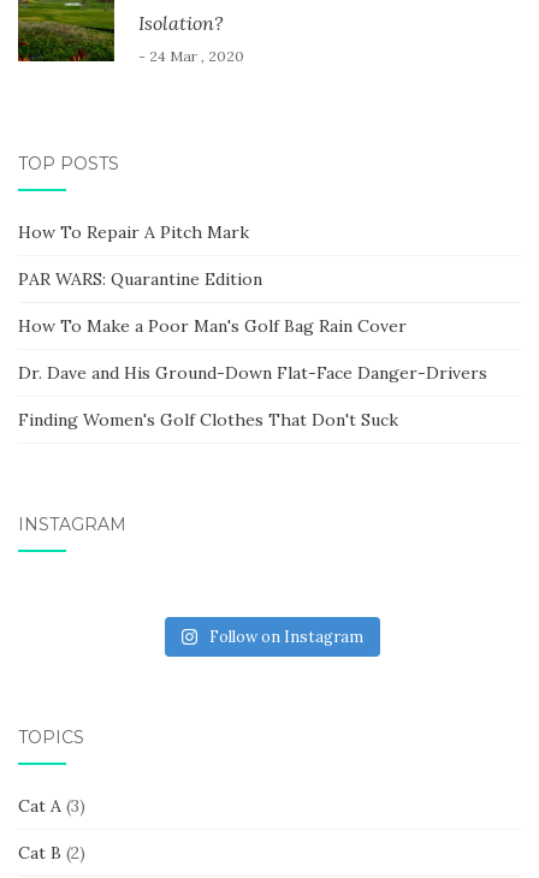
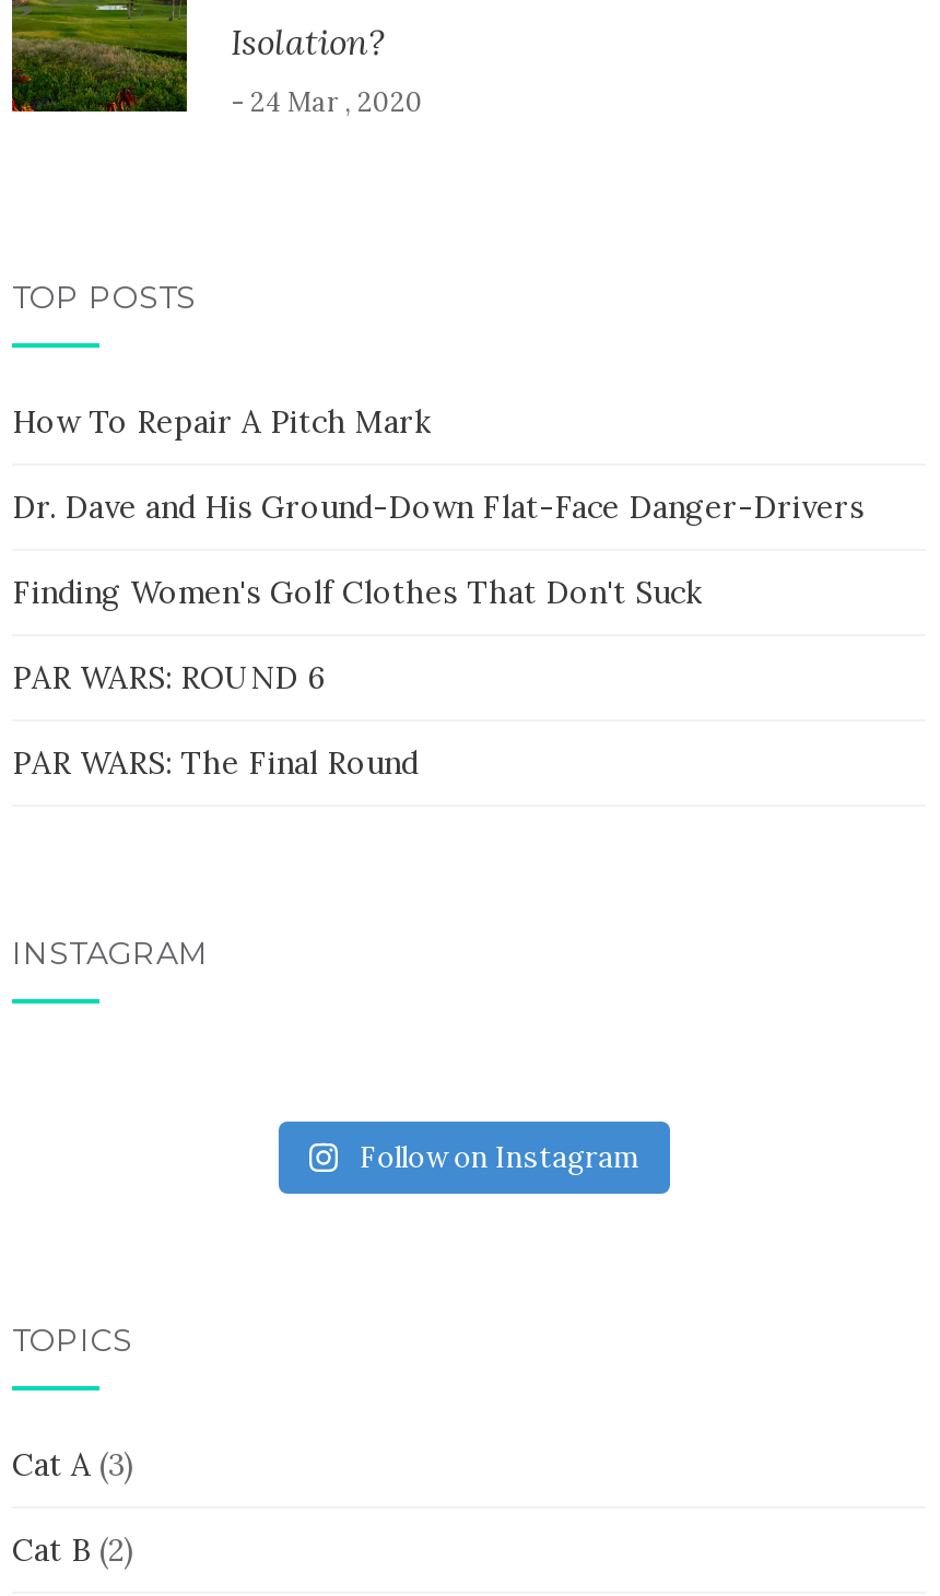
[18,268,407,336] PAR WARS: Quarantine Edition | How To Make a Poor Man's Golf Bag Rain Cover -> none
moved [18,362,487,430] -> [12,487,865,612]: Dr. Dave and His Ground-Down Flat-Face Danger-Drivers | Finding Women's Golf Clothes That Don't Suck
none -> [12,657,419,782] PAR WARS: ROUND 6 | PAR WARS: The Final Round

